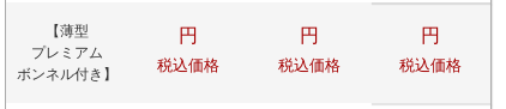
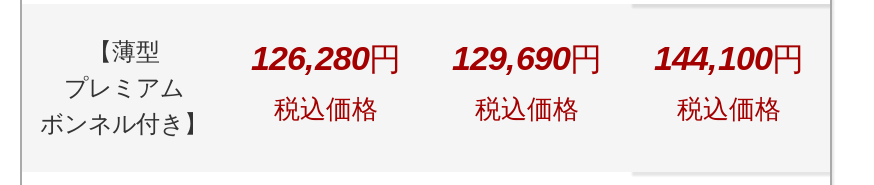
[179,25,198,46] 円 -> [251,40,401,78] 126,280円
[299,25,318,46] 円 -> [452,40,602,78] 129,690円
[420,25,439,46] 円 -> [654,40,804,78] 144,100円

